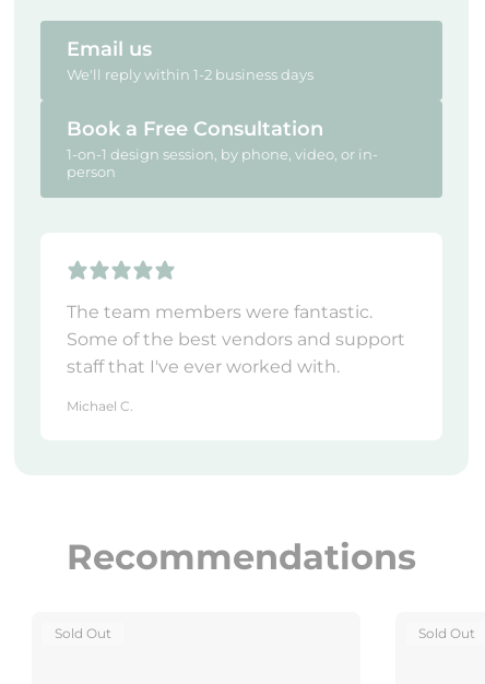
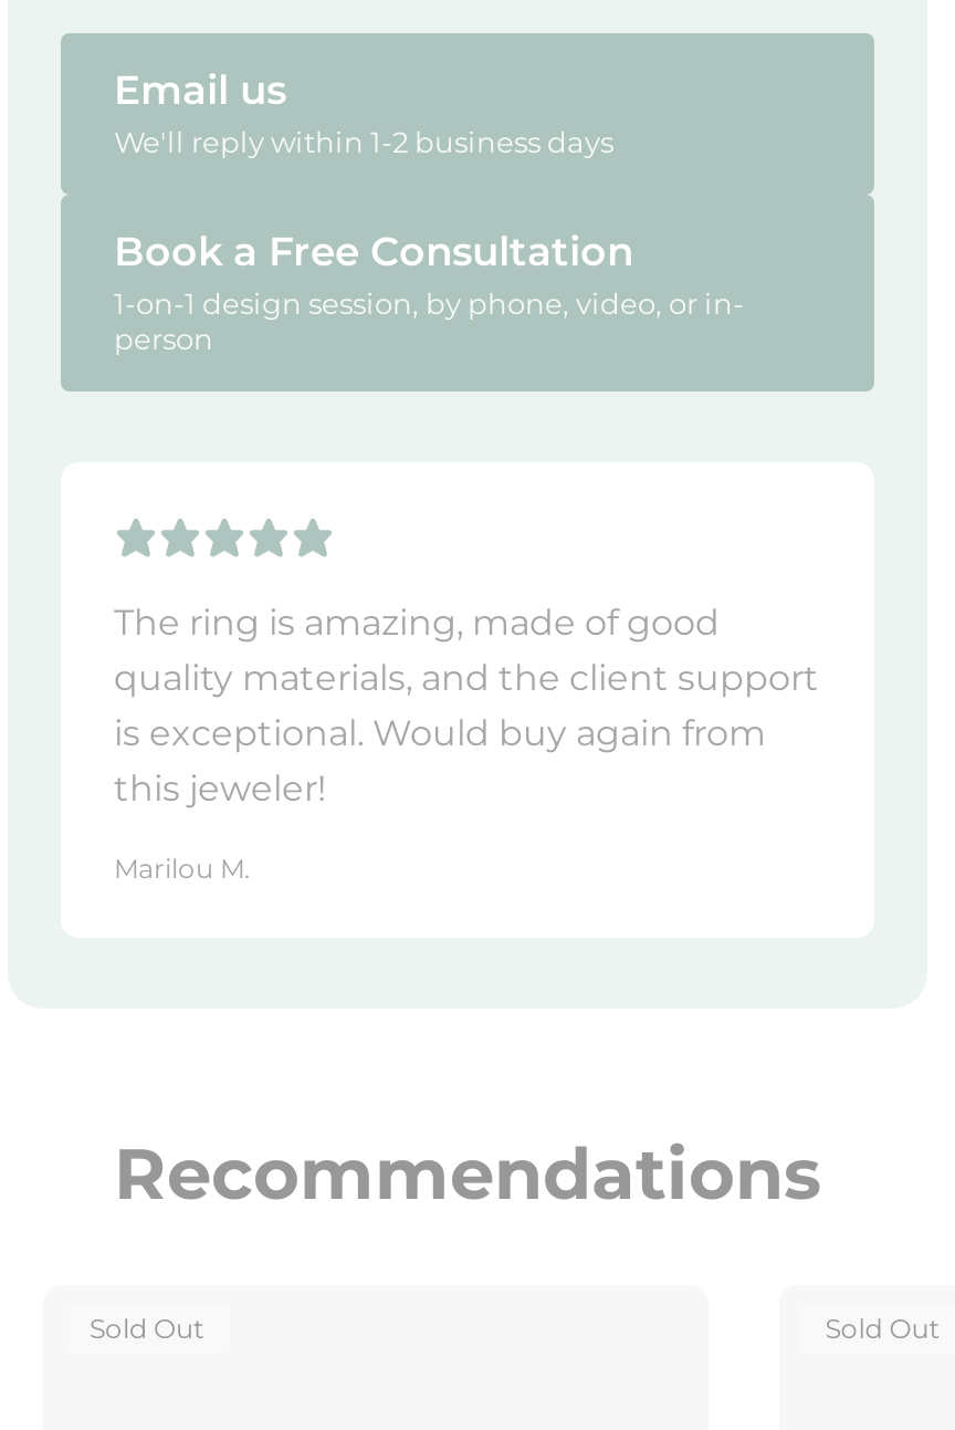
[67,302,405,377] The team members were fantastic. | Some of the best vendors and support | staff that I've ever worked with. -> [114,602,819,810] The ring is amazing, made of good | quality materials, and the client support | is exceptional. Would buy again from | this jeweler!
[67,398,133,414] Michael C. -> [114,852,251,885] Marilou M.

